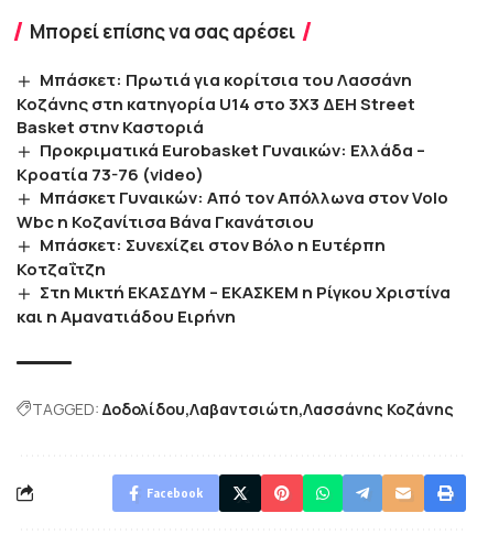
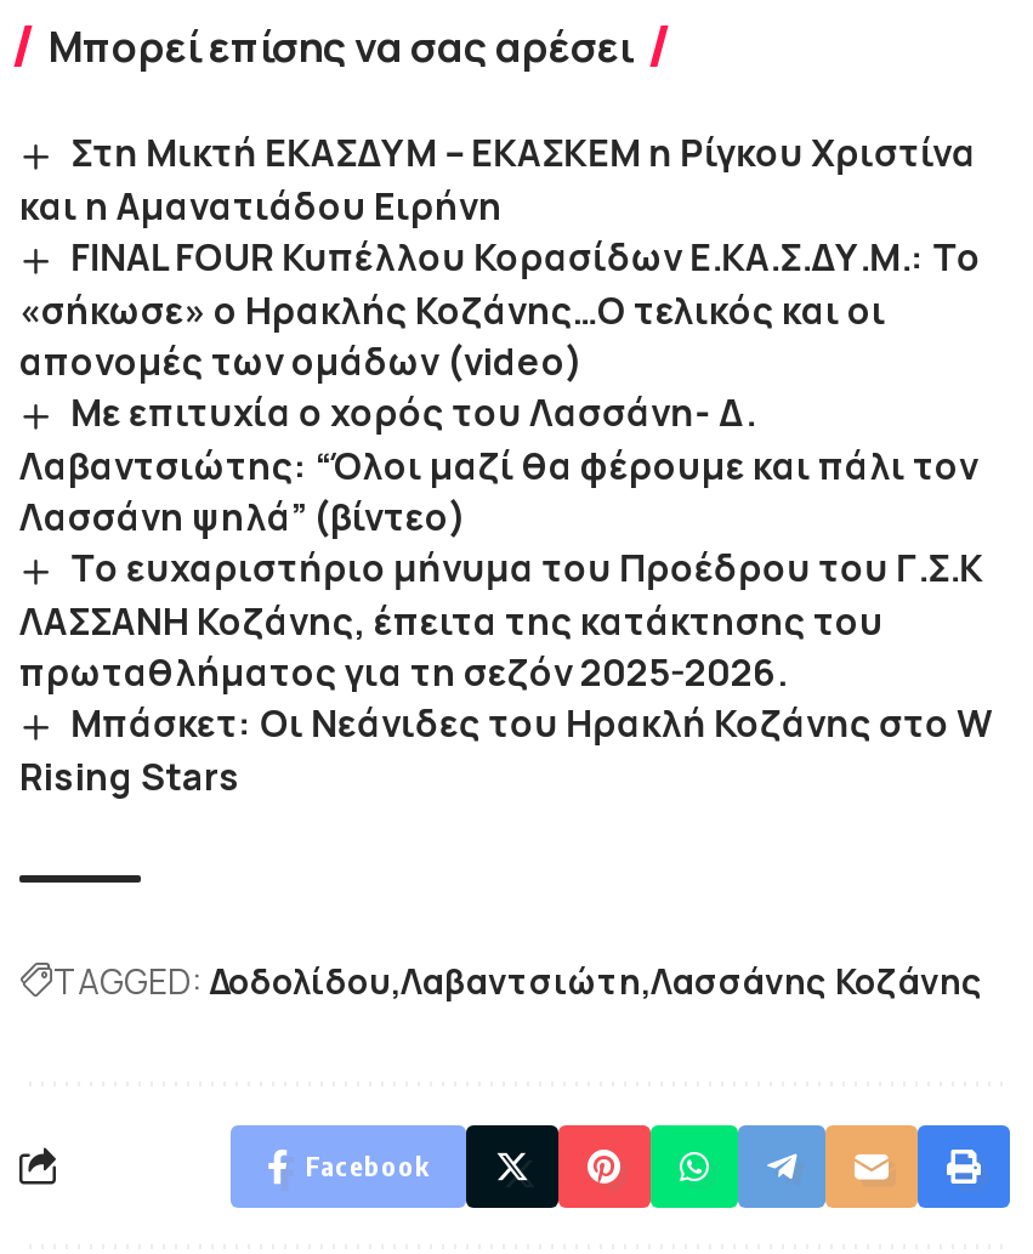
[17,68,448,281] Μπάσκετ: Πρωτιά για κορίτσια του Λασσάνη | Κοζάνης στη κατηγορία U14 στο 3Χ3 ΔΕΗ Street | Basket στην Καστοριά | Προκριματικά Eurobasket Γυναικών: Ελλάδα – | Κροατία 73-76 (video) | Μπάσκετ Γυναικών: Από τον Απόλλωνα στον Volo | Wbc η Κοζανίτισα Βάνα Γκανάτσιου | Μπάσκετ: Συνεχίζει στον Βόλο η Ευτέρπη | Κοτζαΐτζη -> none
moved [17,281,451,328] -> [19,128,976,232]: Στη Μικτή ΕΚΑΣΔΥΜ – ΕΚΑΣΚΕΜ η Ρίγκου Χριστίνα | και η Αμανατιάδου Ειρήνη
none -> [19,232,993,802] FINAL FOUR Κυπέλλου Κορασίδων Ε.ΚΑ.Σ.ΔΥ.Μ.: Το | «σήκωσε» ο Ηρακλής Κοζάνης…Ο τελικός και οι | απονομές των ομάδων (video) | Με επιτυχία ο χορός του Λασσάνη- Δ. | Λαβαντσιώτης: “Όλοι μαζί θα φέρουμε και πάλι τον | Λασσάνη ψηλά” (βίντεο) | Το ευχαριστήριο μήνυμα του Προέδρου του Γ.Σ.Κ | ΛΑΣΣΑΝΗ Κοζάνης, έπειτα της κατάκτησης του | πρωταθλήματος για τη σεζόν 2025-2026. | Μπάσκετ: Οι Νεάνιδες του Ηρακλή Κοζάνης στο W | Rising Stars

